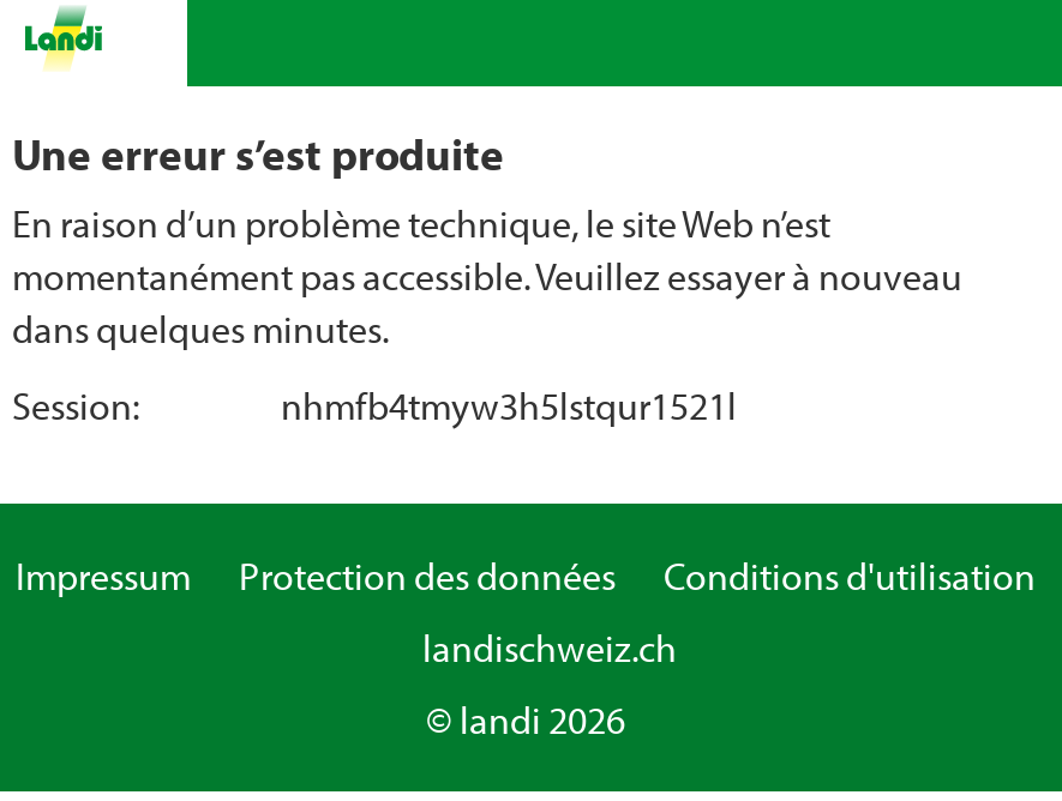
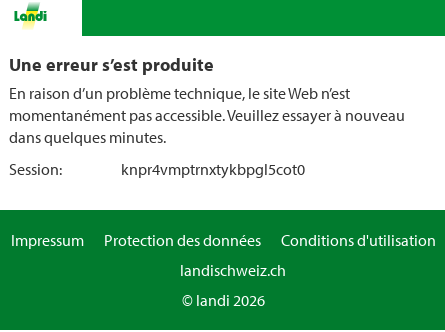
[281,381,737,429] nhmfb4tmyw3h5lstqur1521l -> [121,159,305,179] knpr4vmptrnxtykbpgl5cot0

